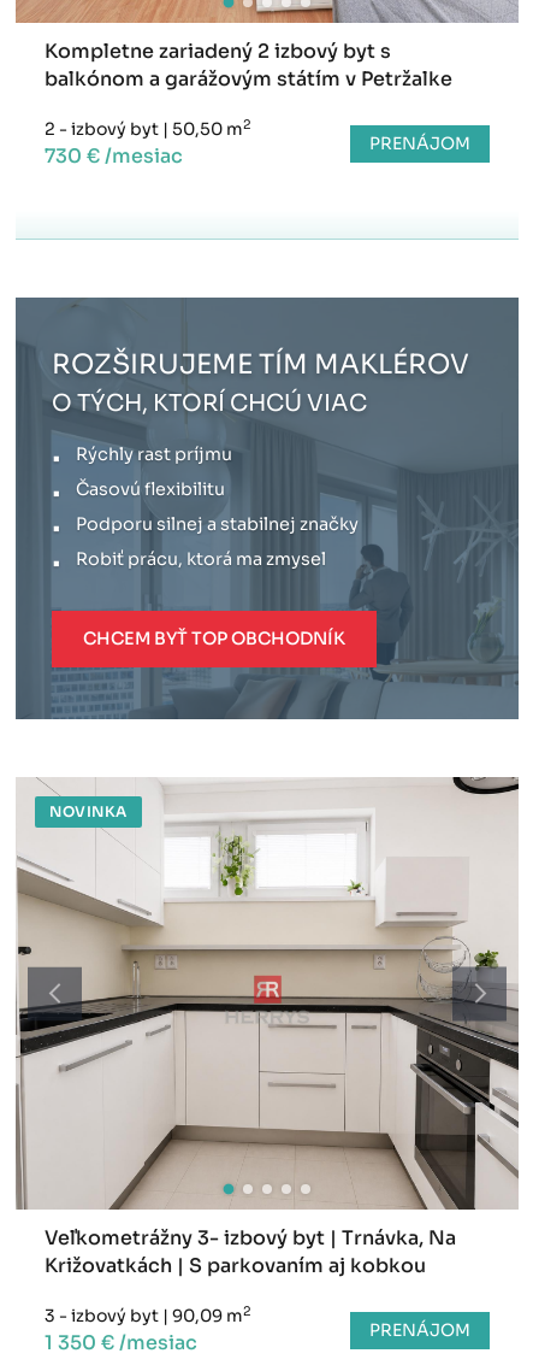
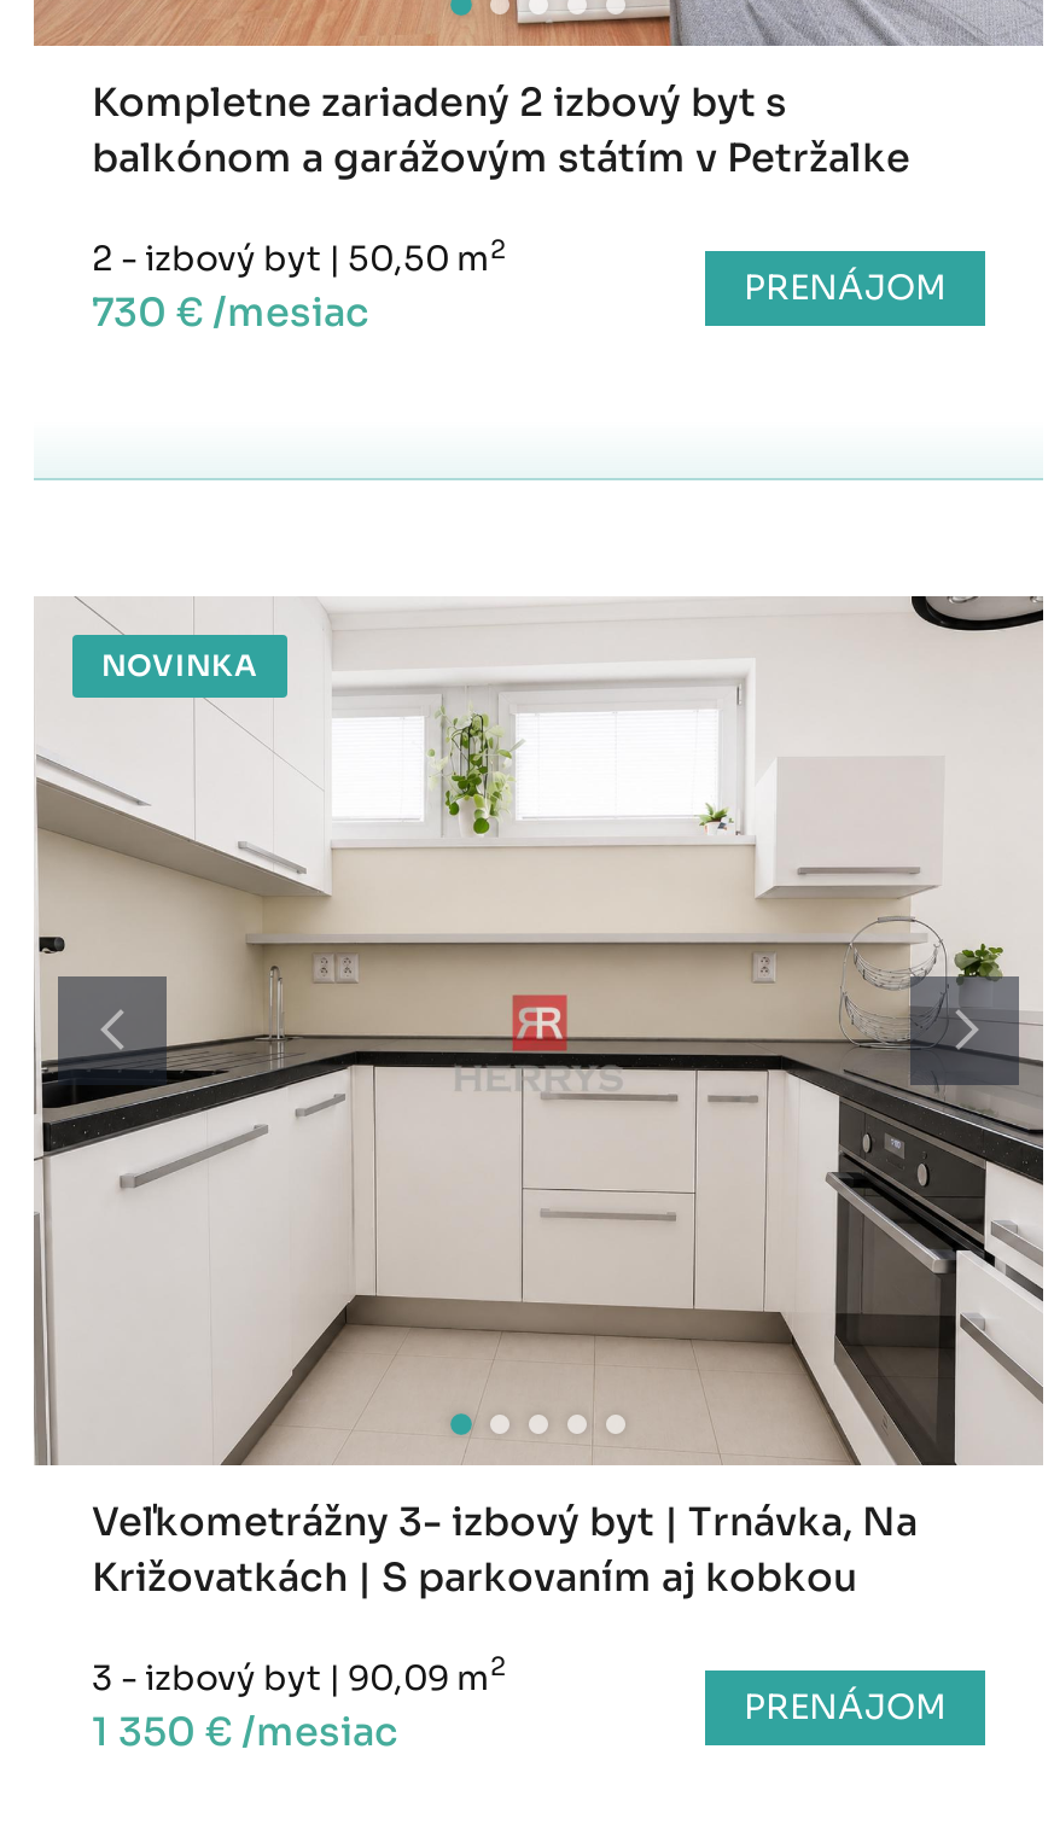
[14,296,520,720] [image] | ROZŠIRUJEME TÍM MAKLÉROV | O TÝCH, KTORÍ CHCÚ VIAC | Rýchly rast príjmu | Časovú flexibilitu | Podporu silnej a stabilnej značky | Robiť prácu, ktorá ma zmysel -> none
[83,628,345,650] CHCEM BYŤ TOP OBCHODNÍK -> none

